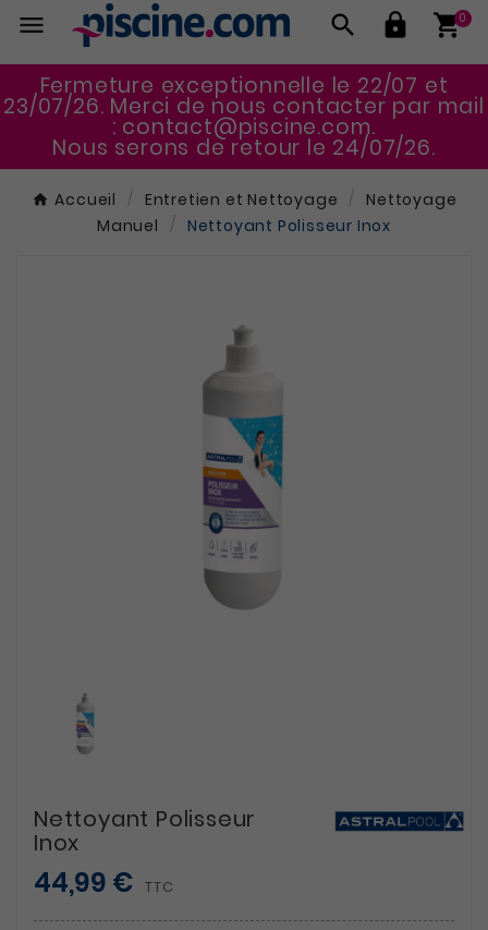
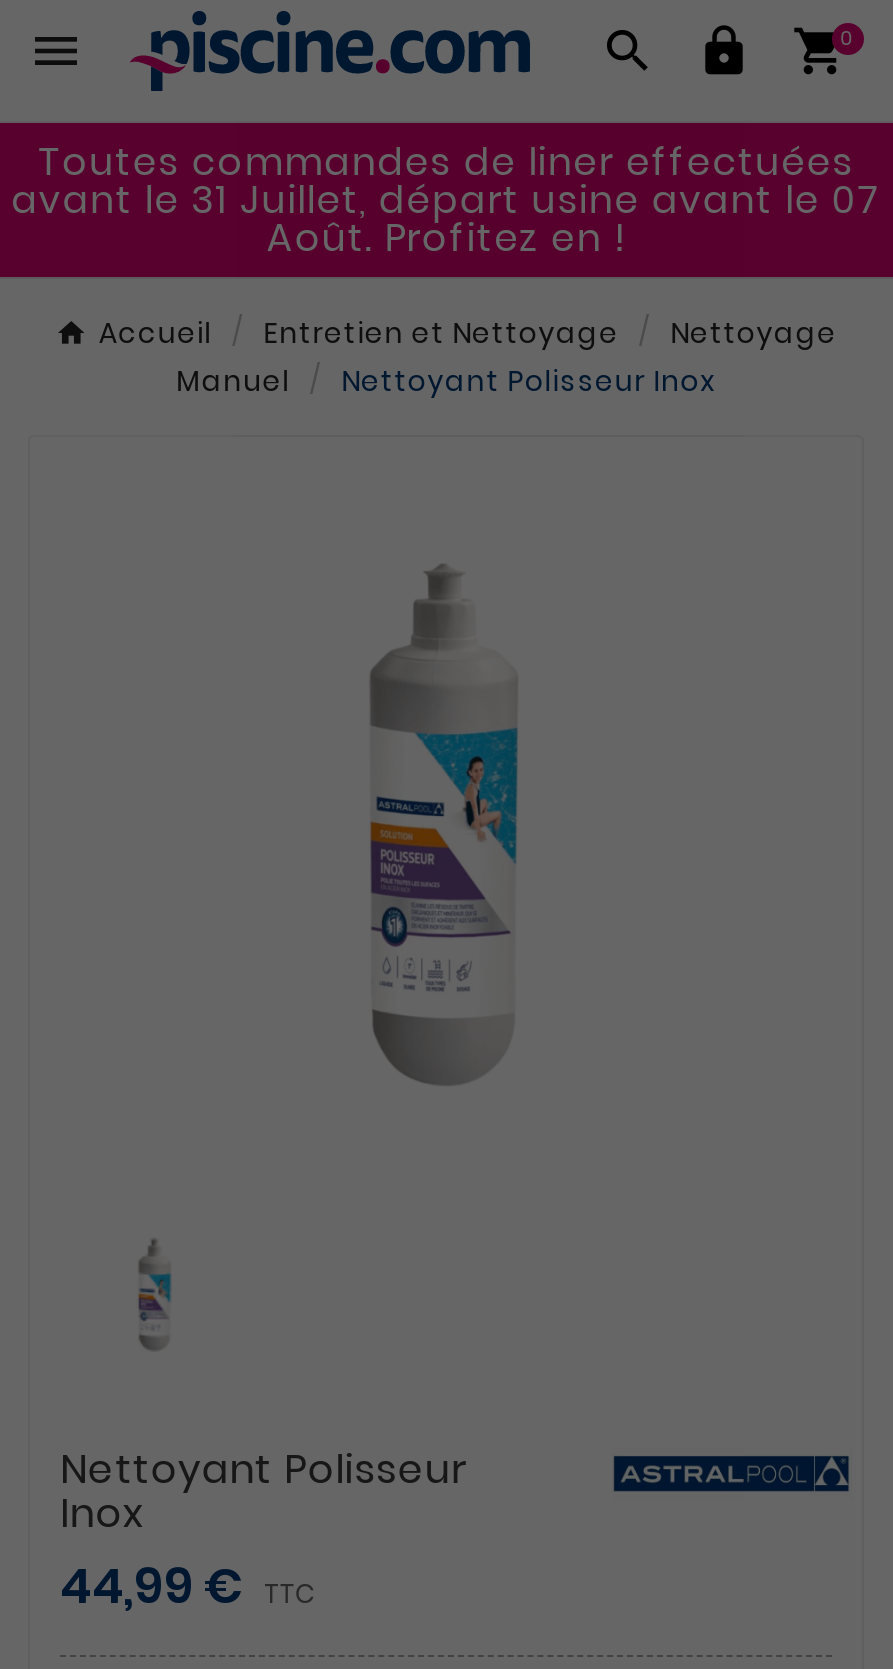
[3,71,485,162] Fermeture exceptionnelle le 22/07 et | 23/07/26. Merci de nous contacter par mail | : contact@piscine.com. | Nous serons de retour le 24/07/26. -> [11,134,881,264] Toutes commandes de liner effectuées | avant le 31 Juillet, départ usine avant le 07 | Août. Profitez en !

